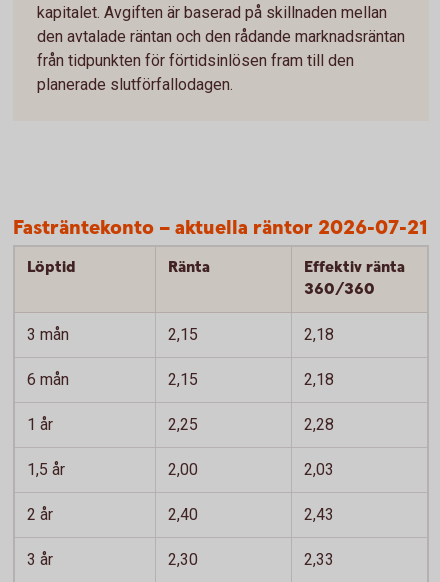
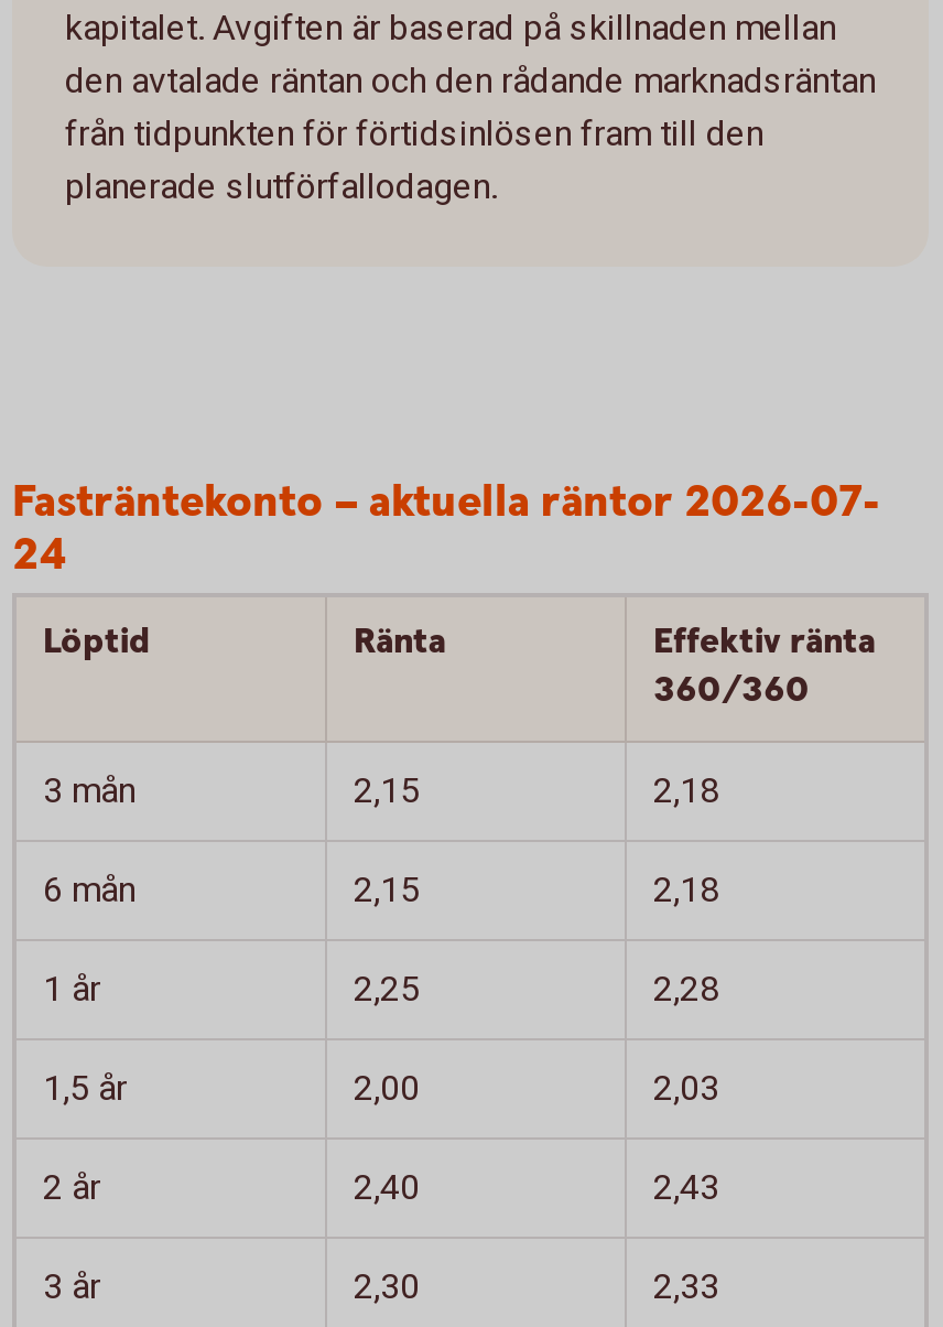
[13,215,427,242] Fasträntekonto – aktuella räntor 2026-07-21 -> [12,475,880,587] Fasträntekonto – aktuella räntor 2026-07- | 24

